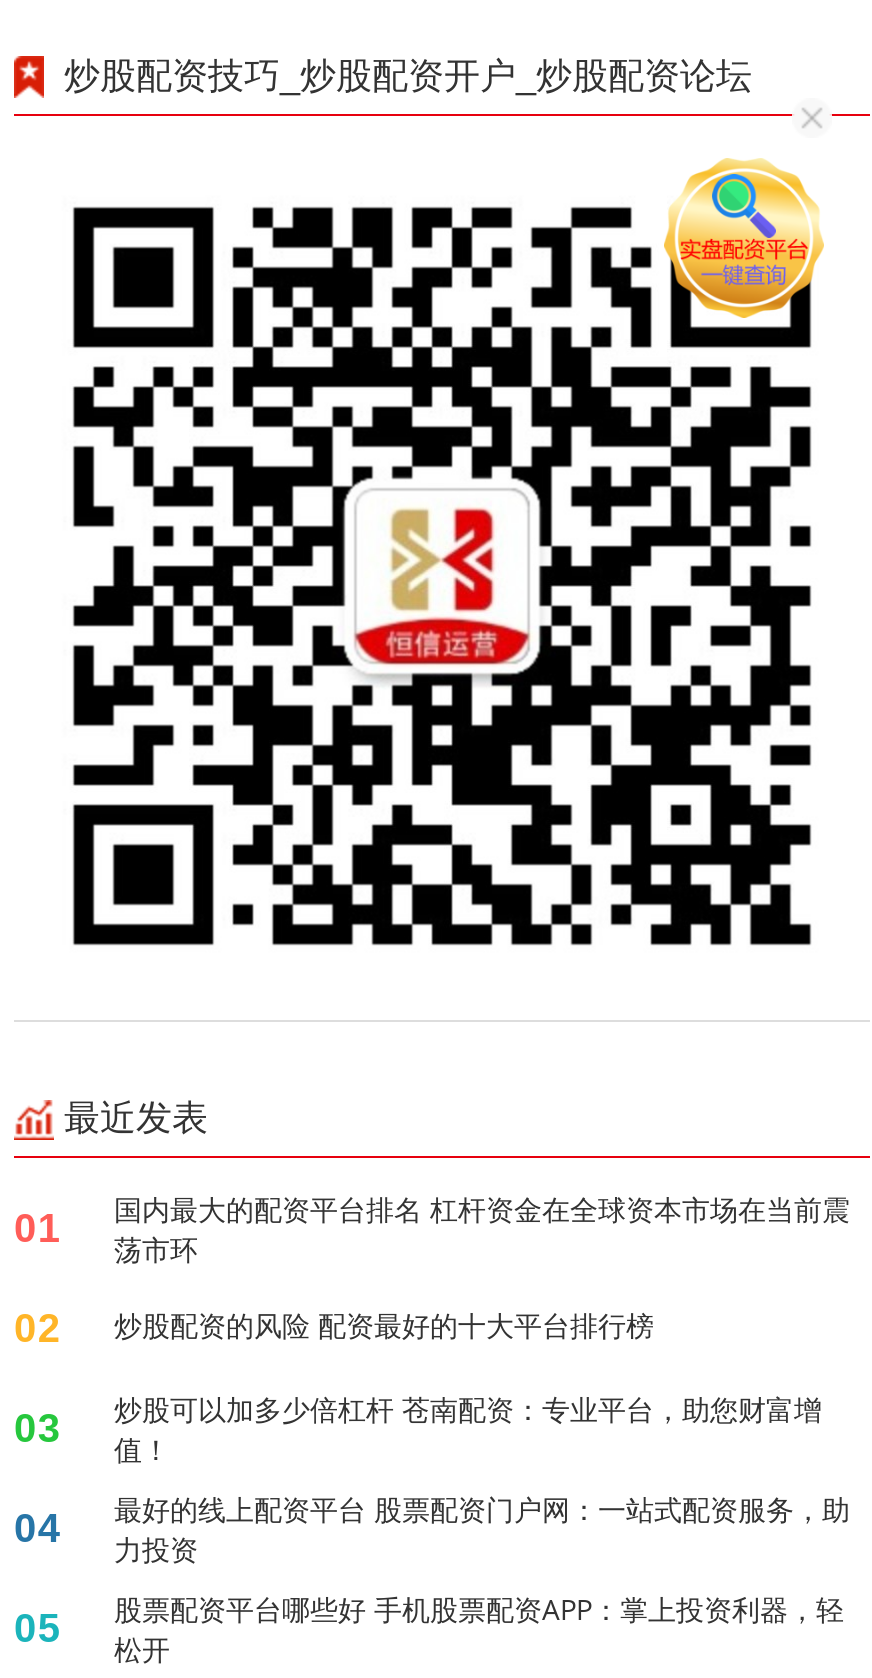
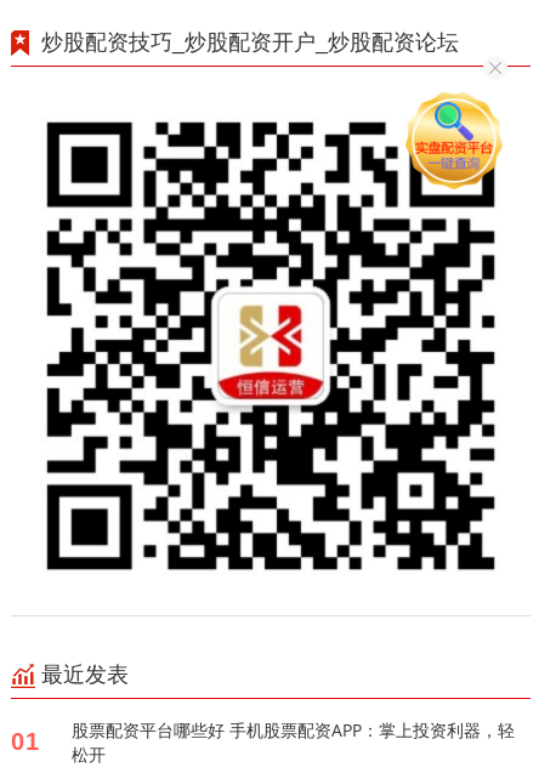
[14,1190,850,1650] 国内最大的配资平台排名 杠杆资金在全球资本市场在当前震 | 荡市环 | 02 | 炒股配资的风险 配资最好的十大平台排行榜 | 03 | 炒股可以加多少倍杠杆 苍南配资：专业平台，助您财富增 | 值！ | 04 | 最好的线上配资平台 股票配资门户网：一站式配资服务，助 | 力投资 | 05 -> none

